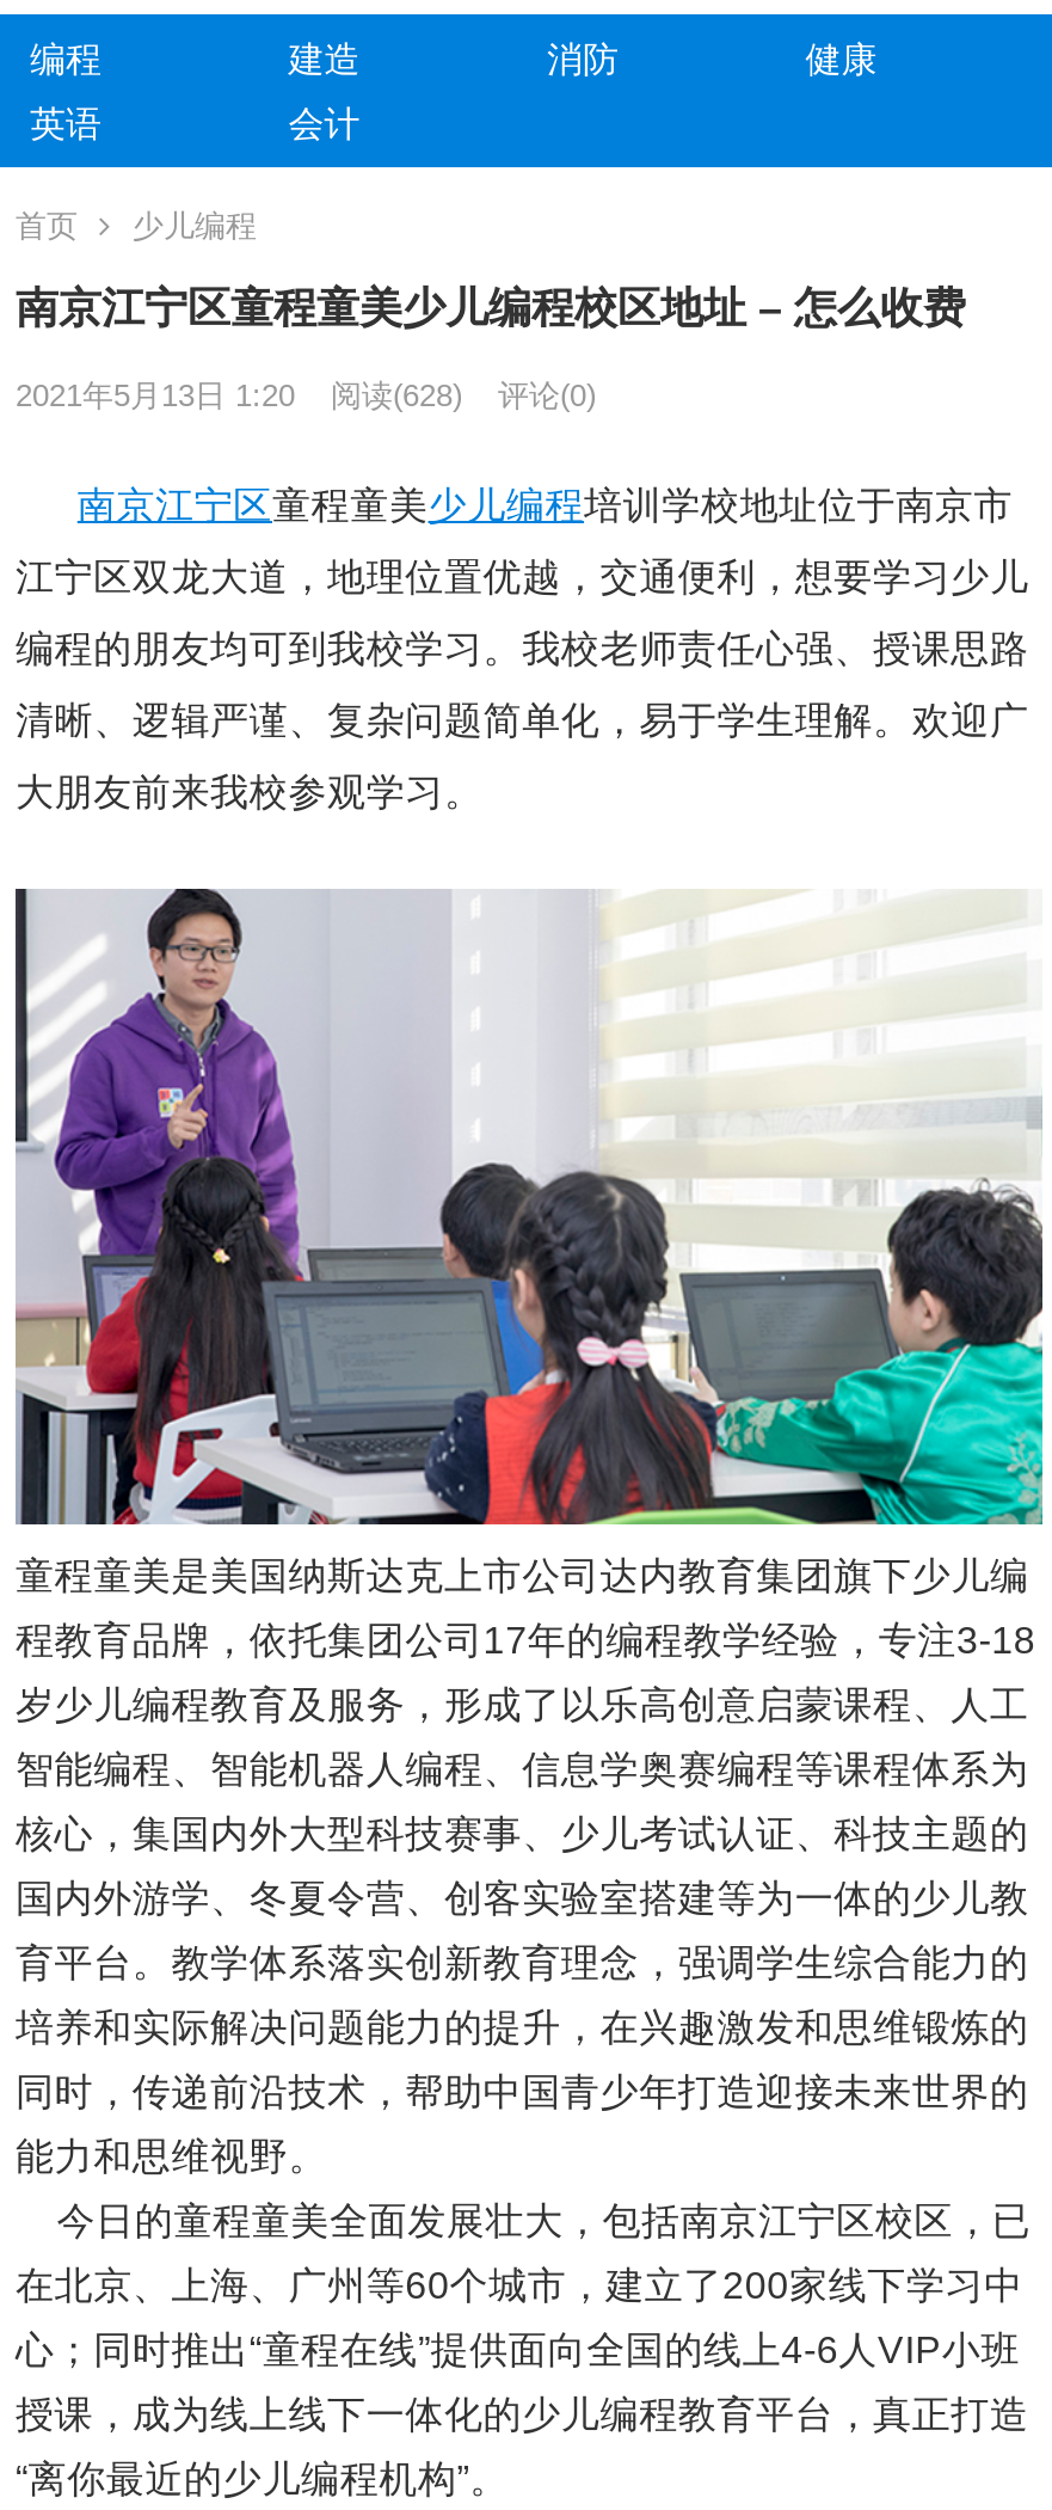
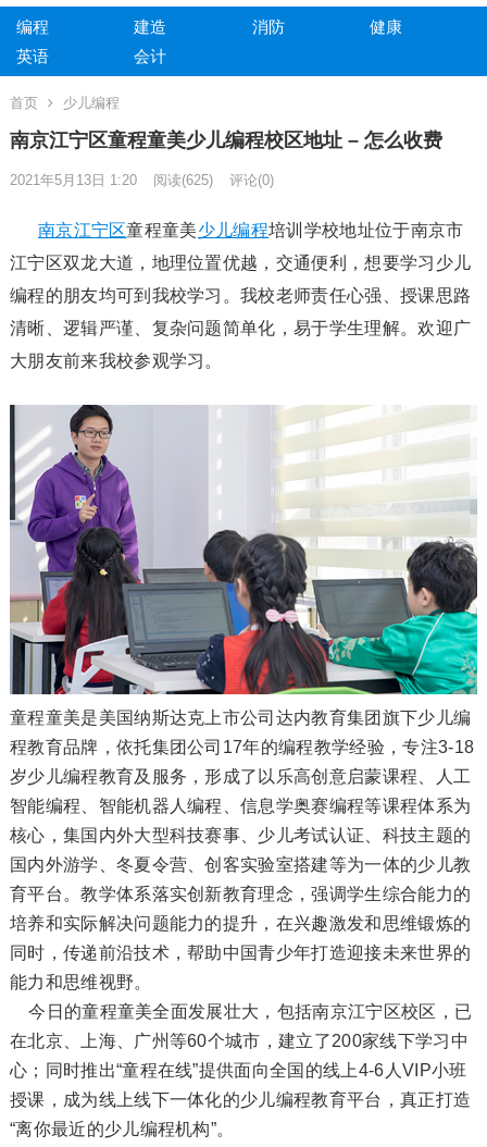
[16,378,596,413] 2021年5月13日 1:20 阅读(628) 评论(0) -> [10,172,274,188] 2021年5月13日 1:20 阅读(625) 评论(0)

